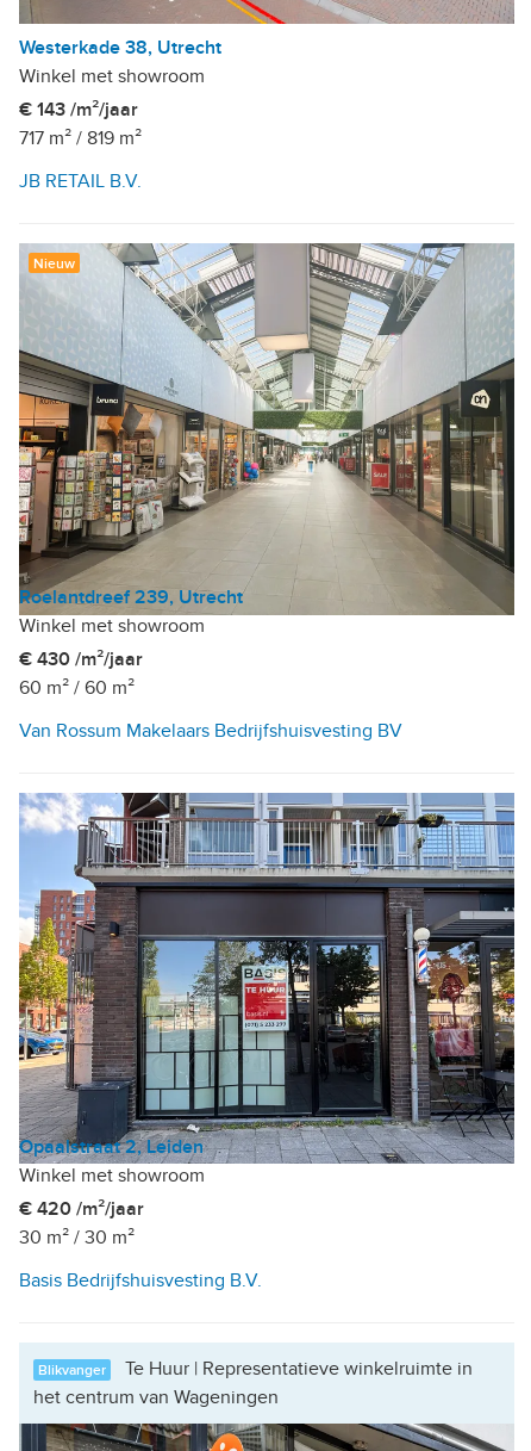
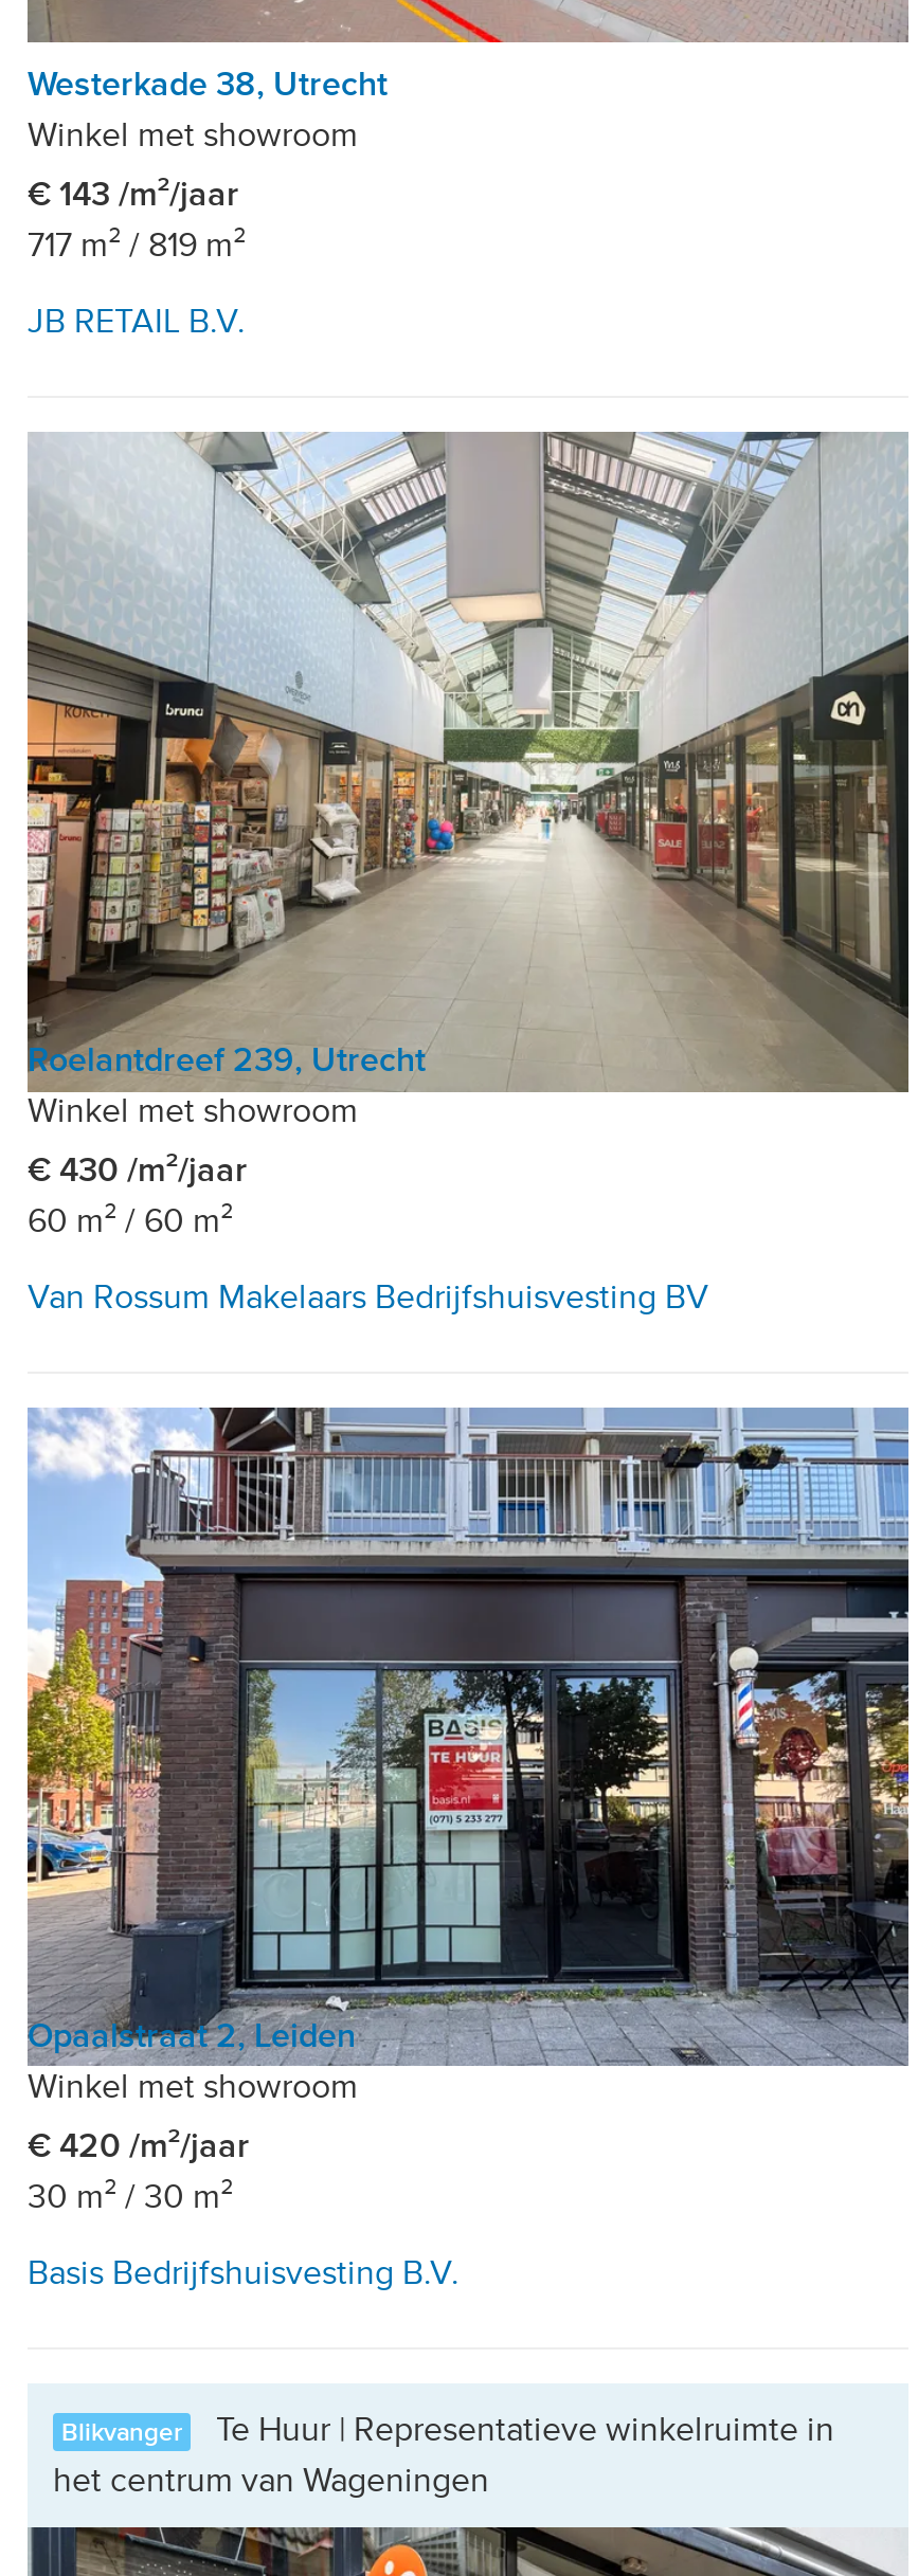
[33,255,75,273] Nieuw -> none

